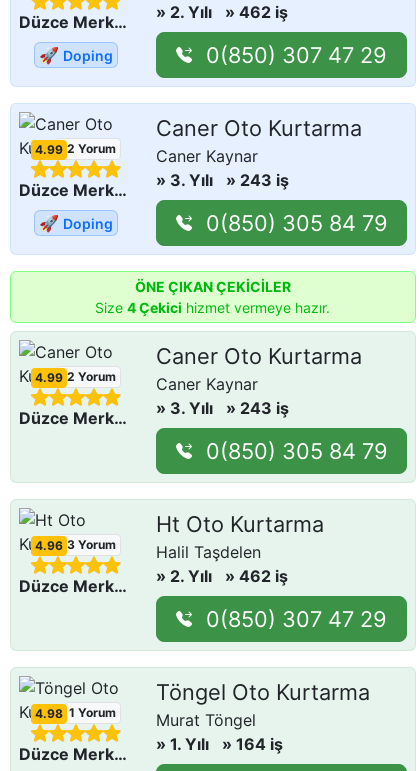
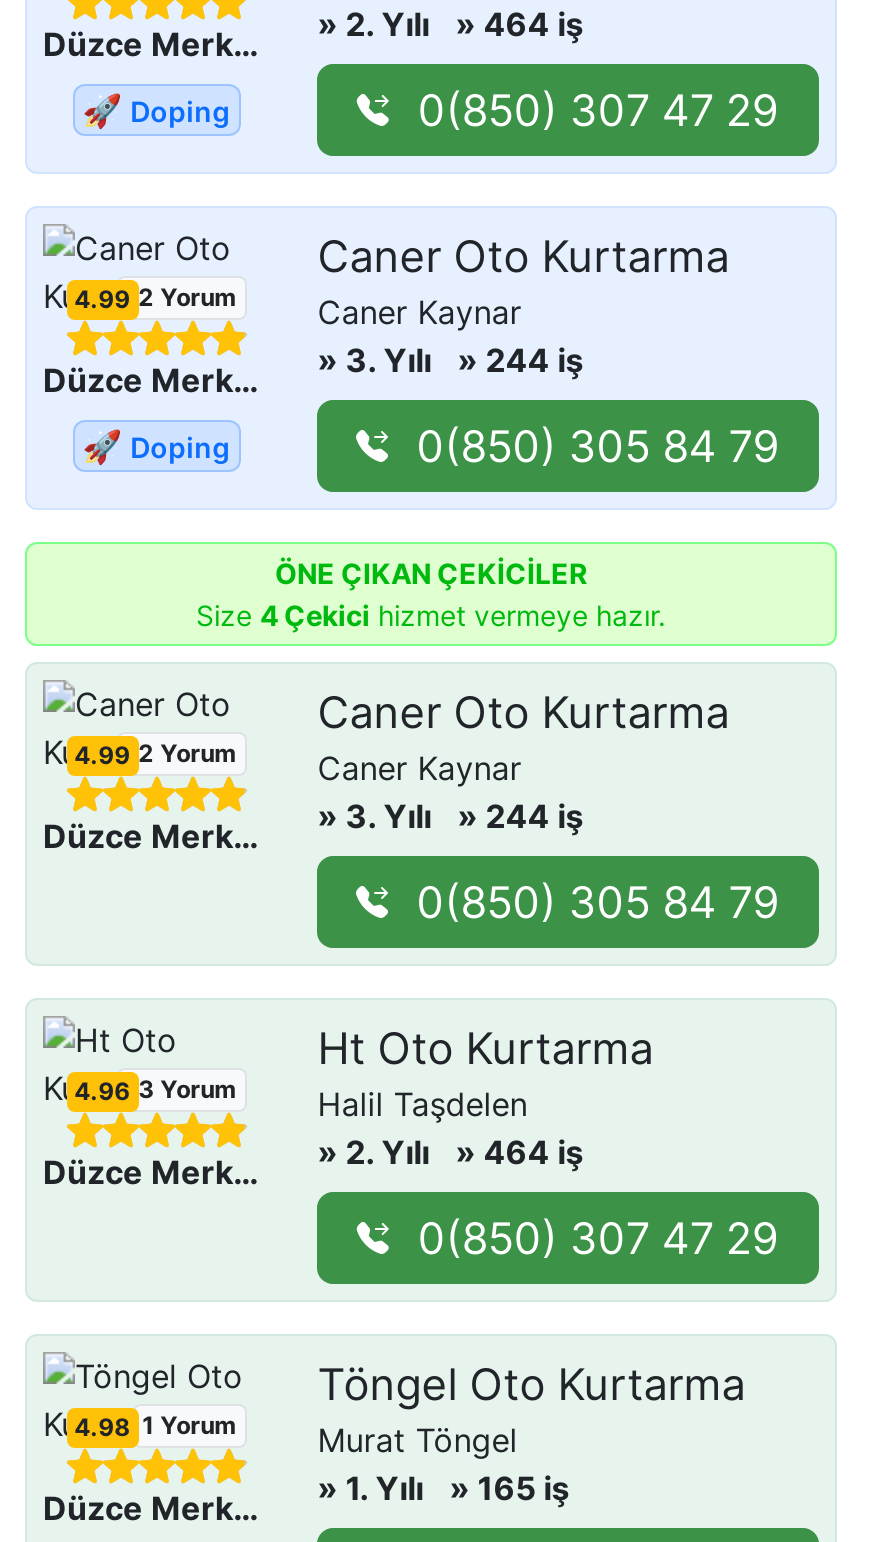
[225,2,288,22] » 462 iş -> [456,5,584,45] » 464 iş
[226,170,289,190] » 243 iş -> [458,341,584,381] » 244 iş
[226,398,289,418] » 243 iş -> [458,797,584,837] » 244 iş
[225,566,288,586] » 462 iş -> [456,1133,584,1173] » 464 iş
[222,734,283,754] » 164 iş -> [450,1469,570,1509] » 165 iş

